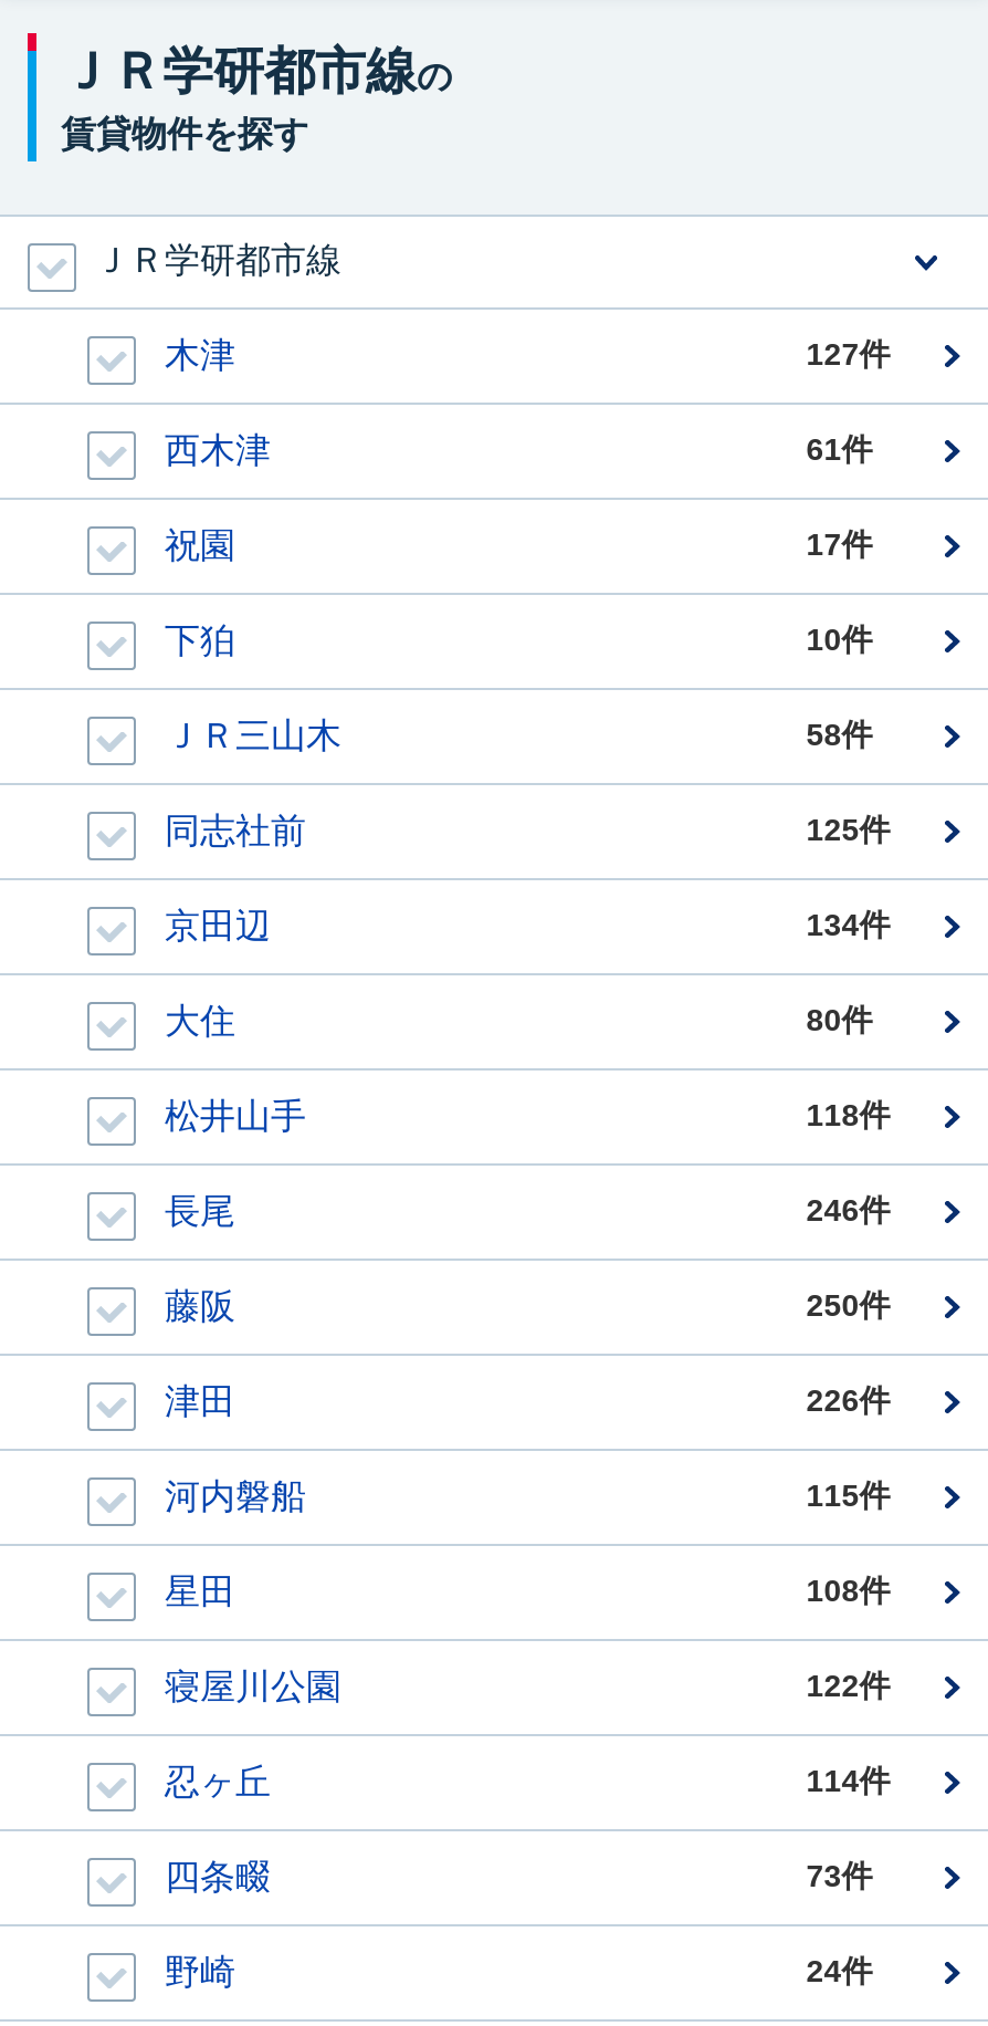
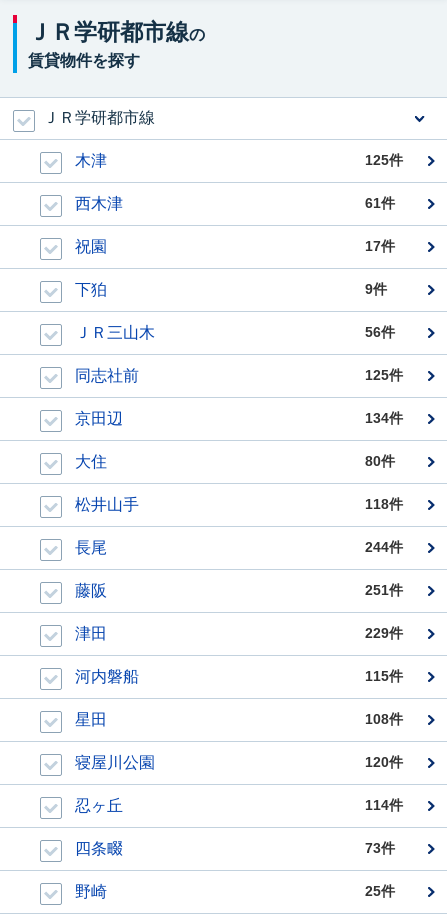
[806,336,890,372] 127件 -> [365,152,403,168] 125件
[806,622,872,657] 10件 -> [365,281,387,297] 9件
[806,717,872,752] 58件 -> [365,324,395,340] 56件
[806,1192,890,1228] 246件 -> [365,539,403,555] 244件
[806,1287,890,1323] 250件 -> [365,582,403,598] 251件
[806,1382,890,1418] 226件 -> [365,625,403,641] 229件
[806,1668,890,1703] 122件 -> [365,754,403,770] 120件
[806,1953,872,1988] 24件 -> [365,883,395,899] 25件

